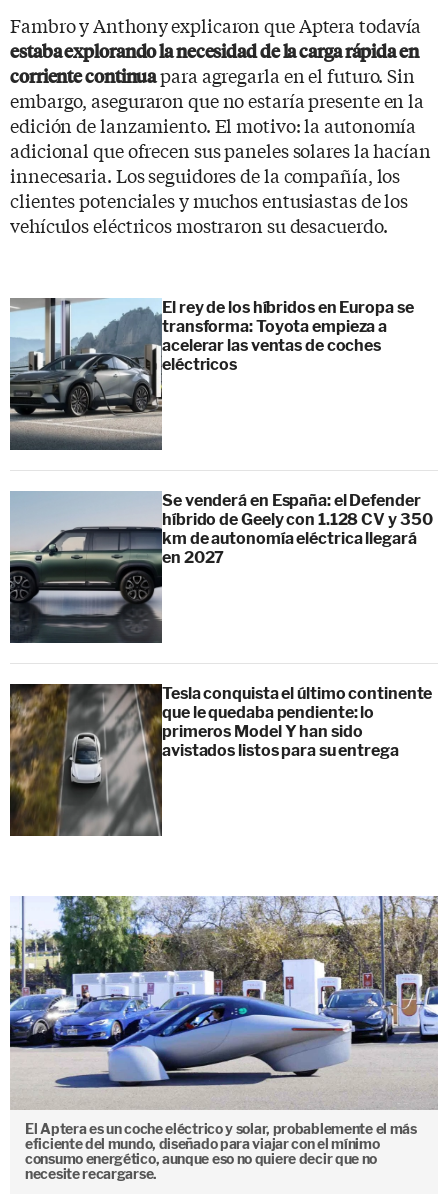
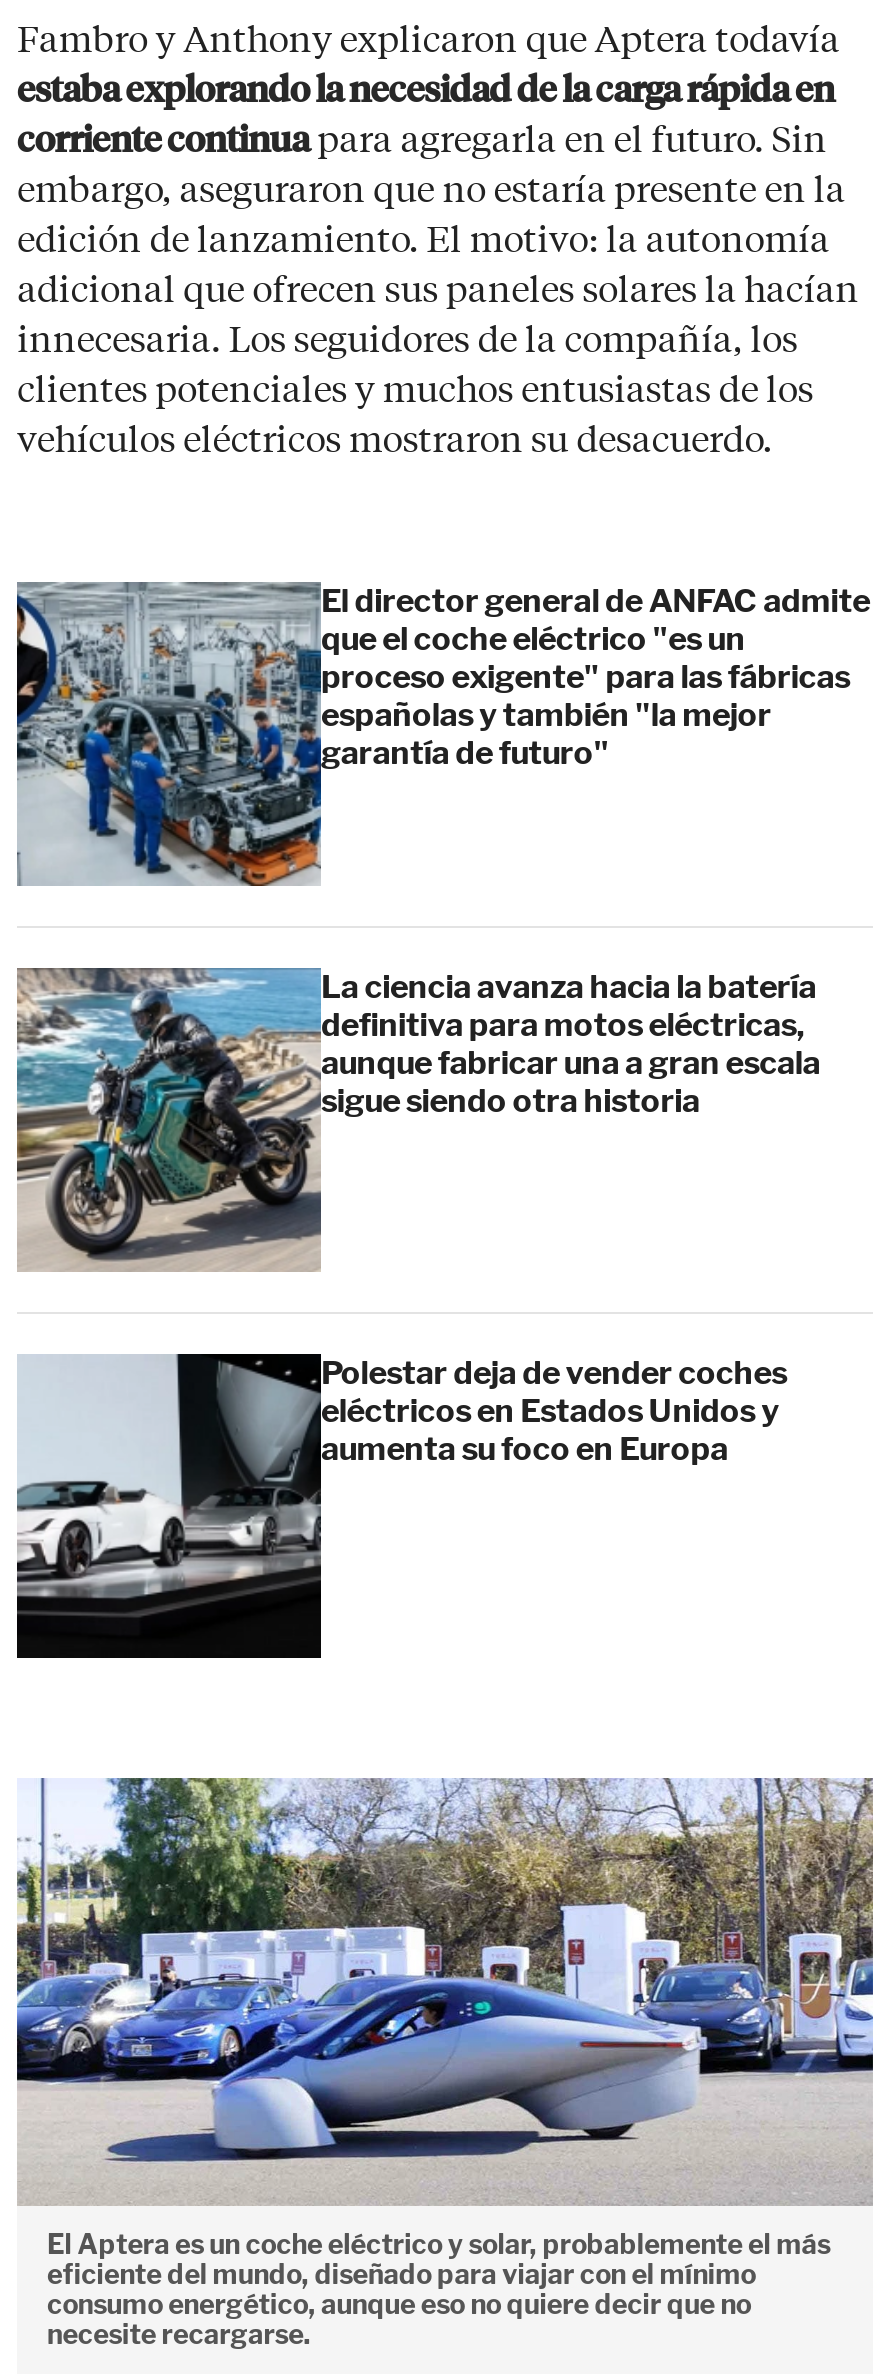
[9,298,413,450] [image] | El rey de los híbridos en Europa se | transforma: Toyota empieza a | acelerar las ventas de coches | eléctricos -> [15,580,870,886] [image] | El director general de ANFAC admite | que el coche eléctrico "es un | proceso exigente" para las fábricas | españolas y también "la mejor | garantía de futuro"
[9,491,432,644] [image] | Se venderá en España: el Defender | híbrido de Geely con 1.128 CV y 350 | km de autonomía eléctrica llegará | en 2027 -> [15,968,820,1272] [image] | La ciencia avanza hacia la batería | definitiva para motos eléctricas, | aunque fabricar una a gran escala | sigue siendo otra historia
[9,683,432,837] [image] | Tesla conquista el último continente | que le quedaba pendiente: lo | primeros Model Y han sido | avistados listos para su entrega -> [15,1352,787,1660] [image] | Polestar deja de vender coches | eléctricos en Estados Unidos y | aumenta su foco en Europa

